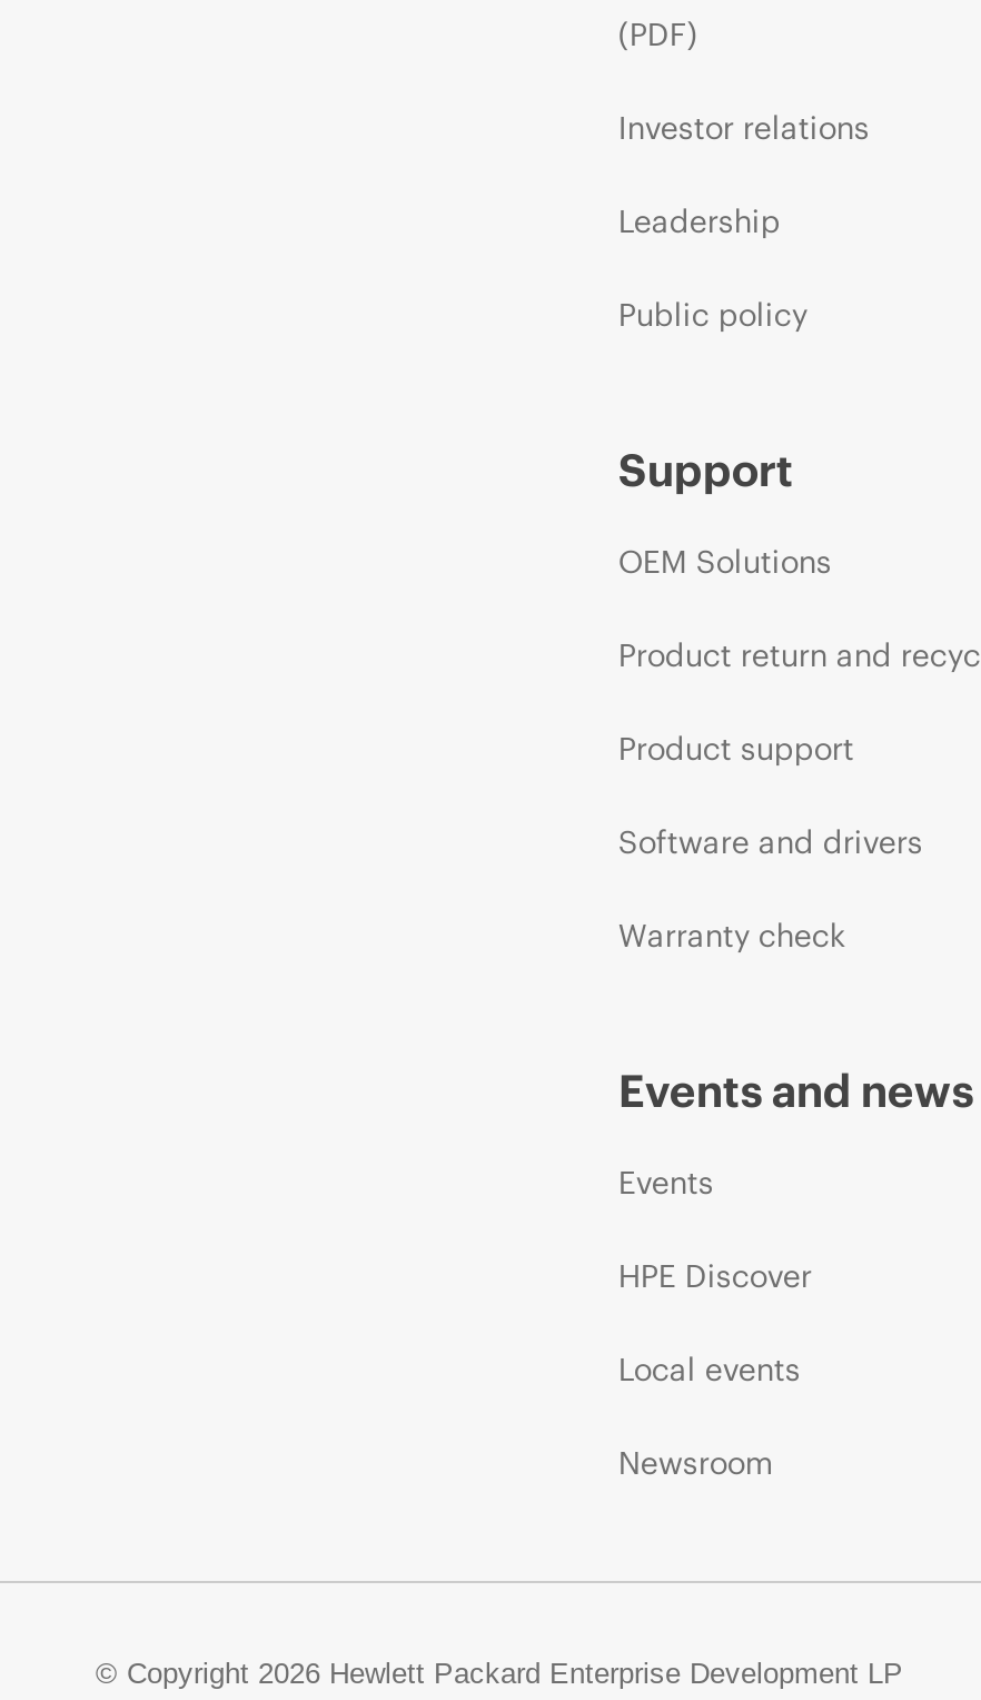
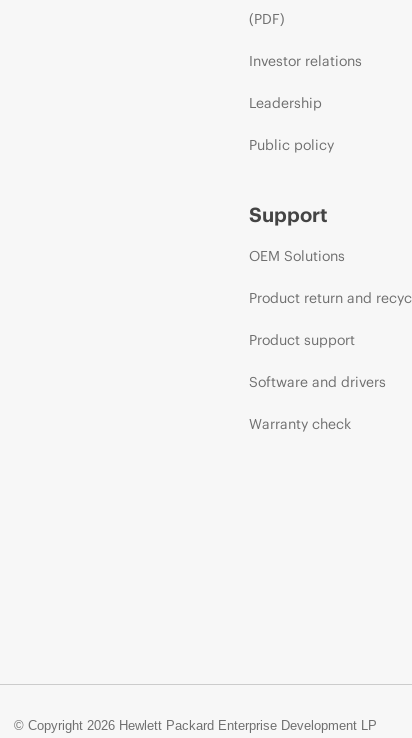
[618,1062,974,1483] Events and news | Events | HPE Discover | Local events | Newsroom -> none

